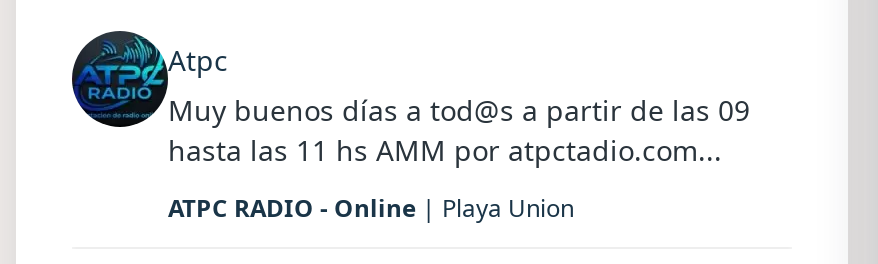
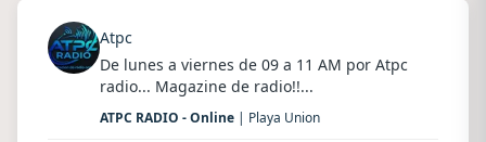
[168,91,750,169] Muy buenos días a tod@s a partir de las 09 | hasta las 11 hs AMM por atpctadio.com... -> [100,54,408,96] De lunes a viernes de 09 a 11 AM por Atpc | radio... Magazine de radio!!...

